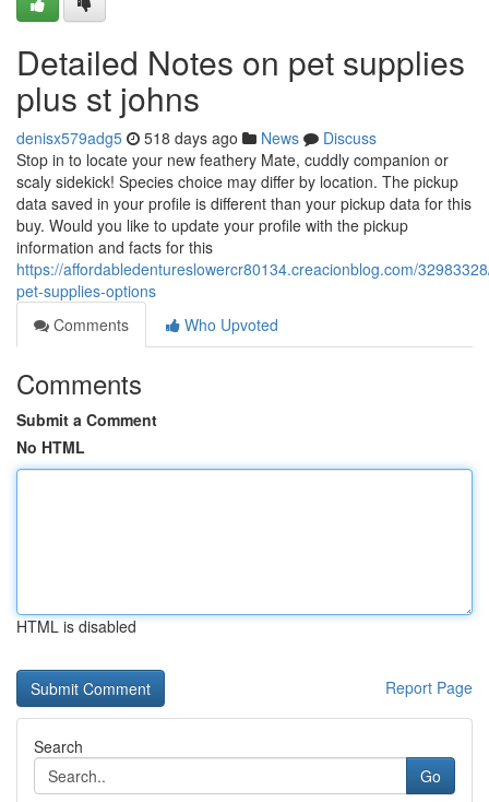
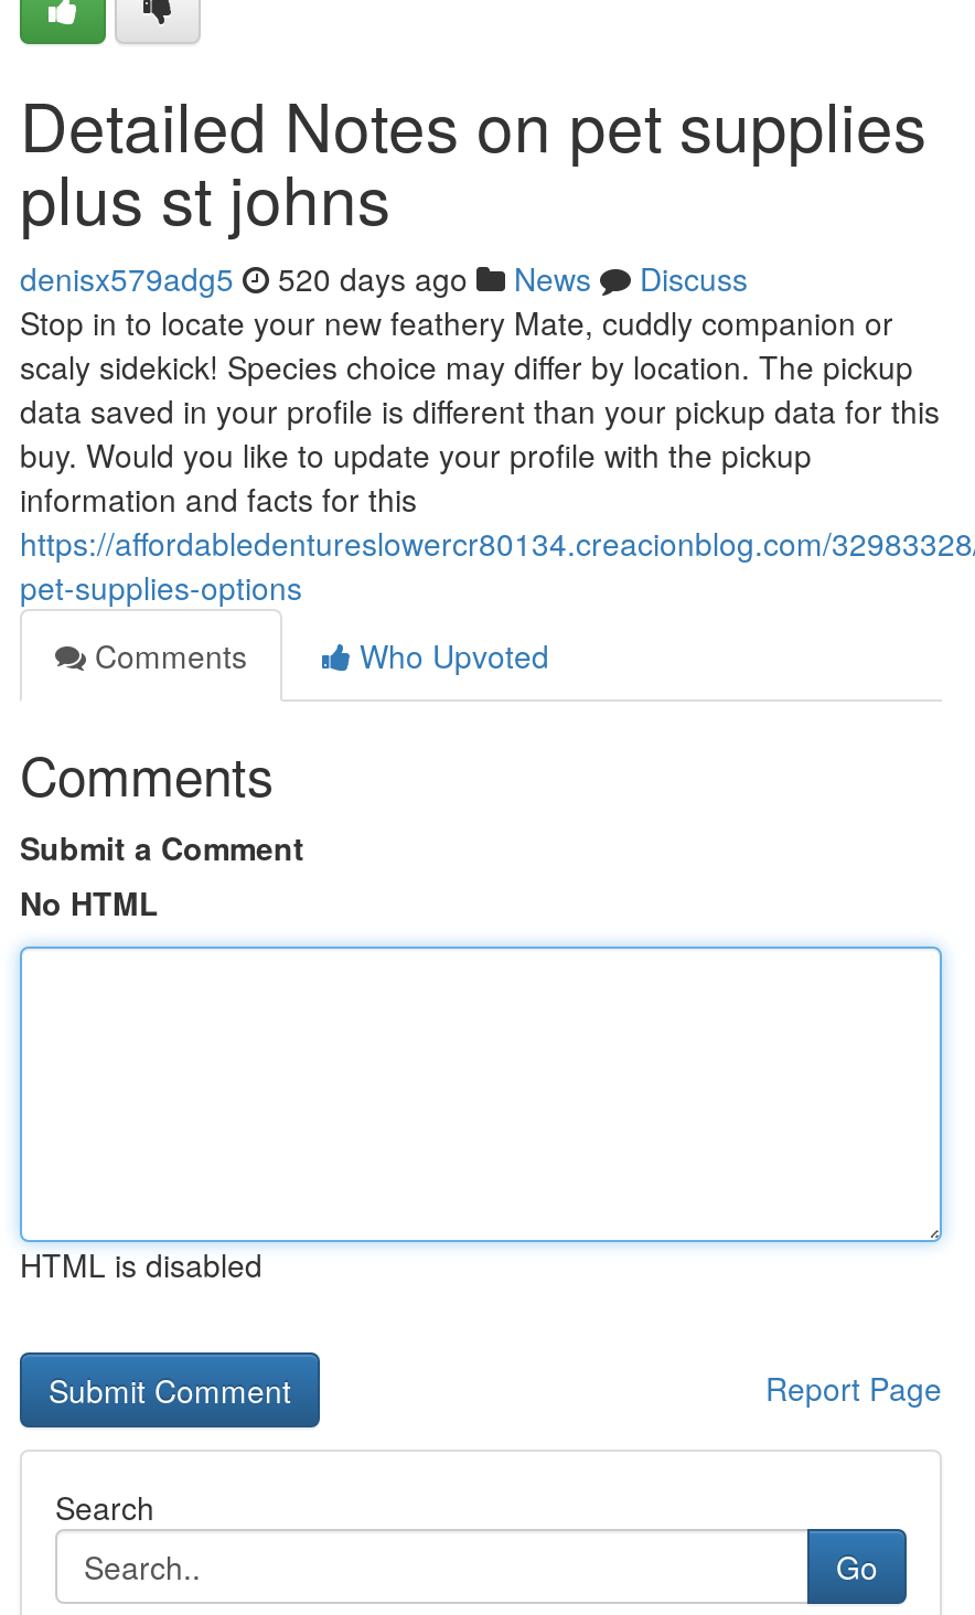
[16,127,377,149] denisx579adg5 518 days ago News Discuss -> [20,256,748,300] denisx579adg5 520 days ago News Discuss

